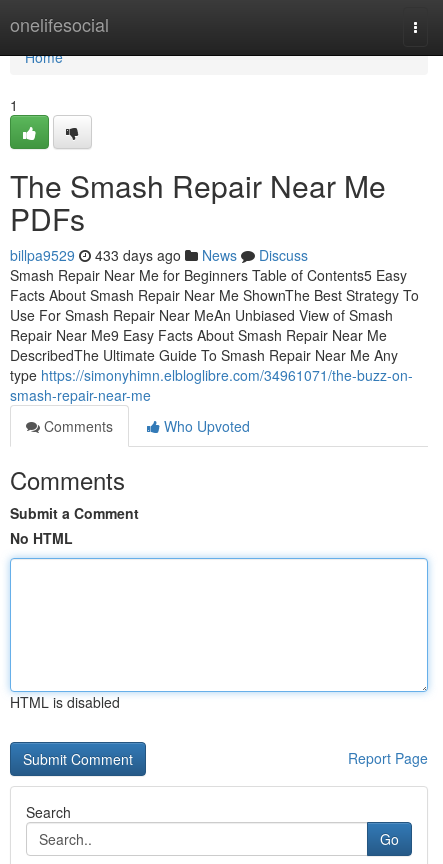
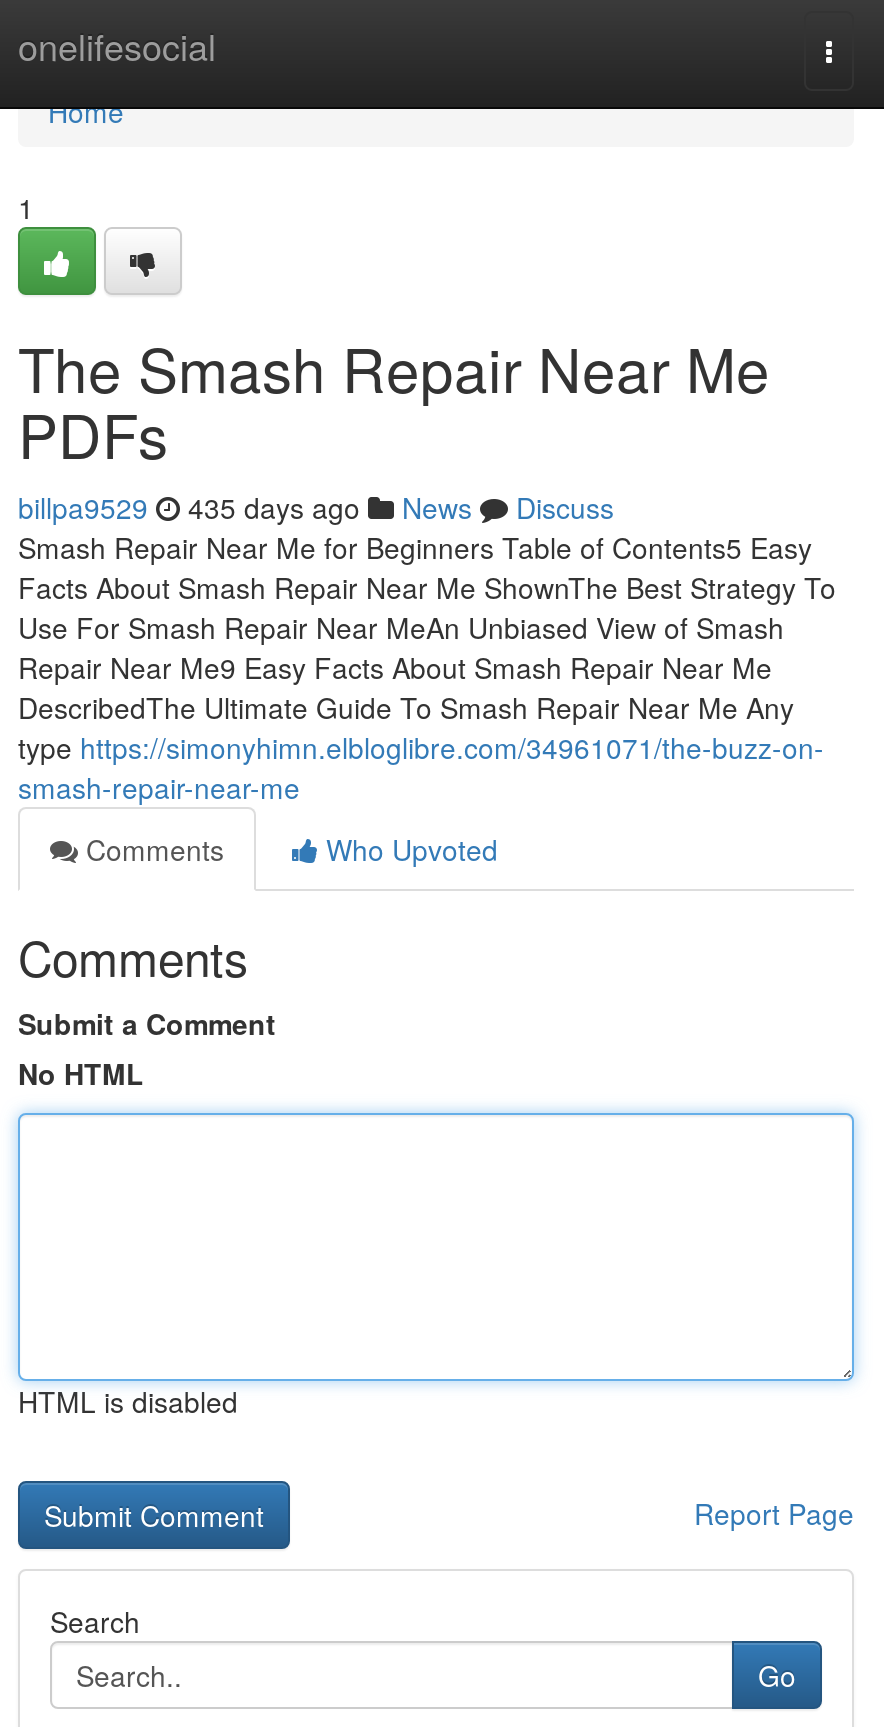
[10,245,308,265] billpa9529 433 days ago News Discuss -> [18,487,614,527] billpa9529 435 days ago News Discuss

